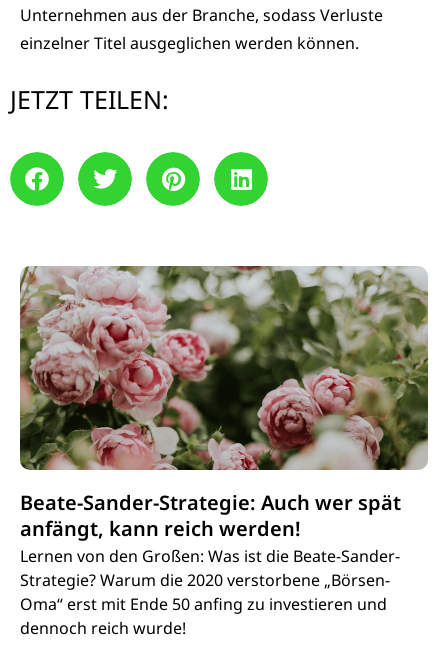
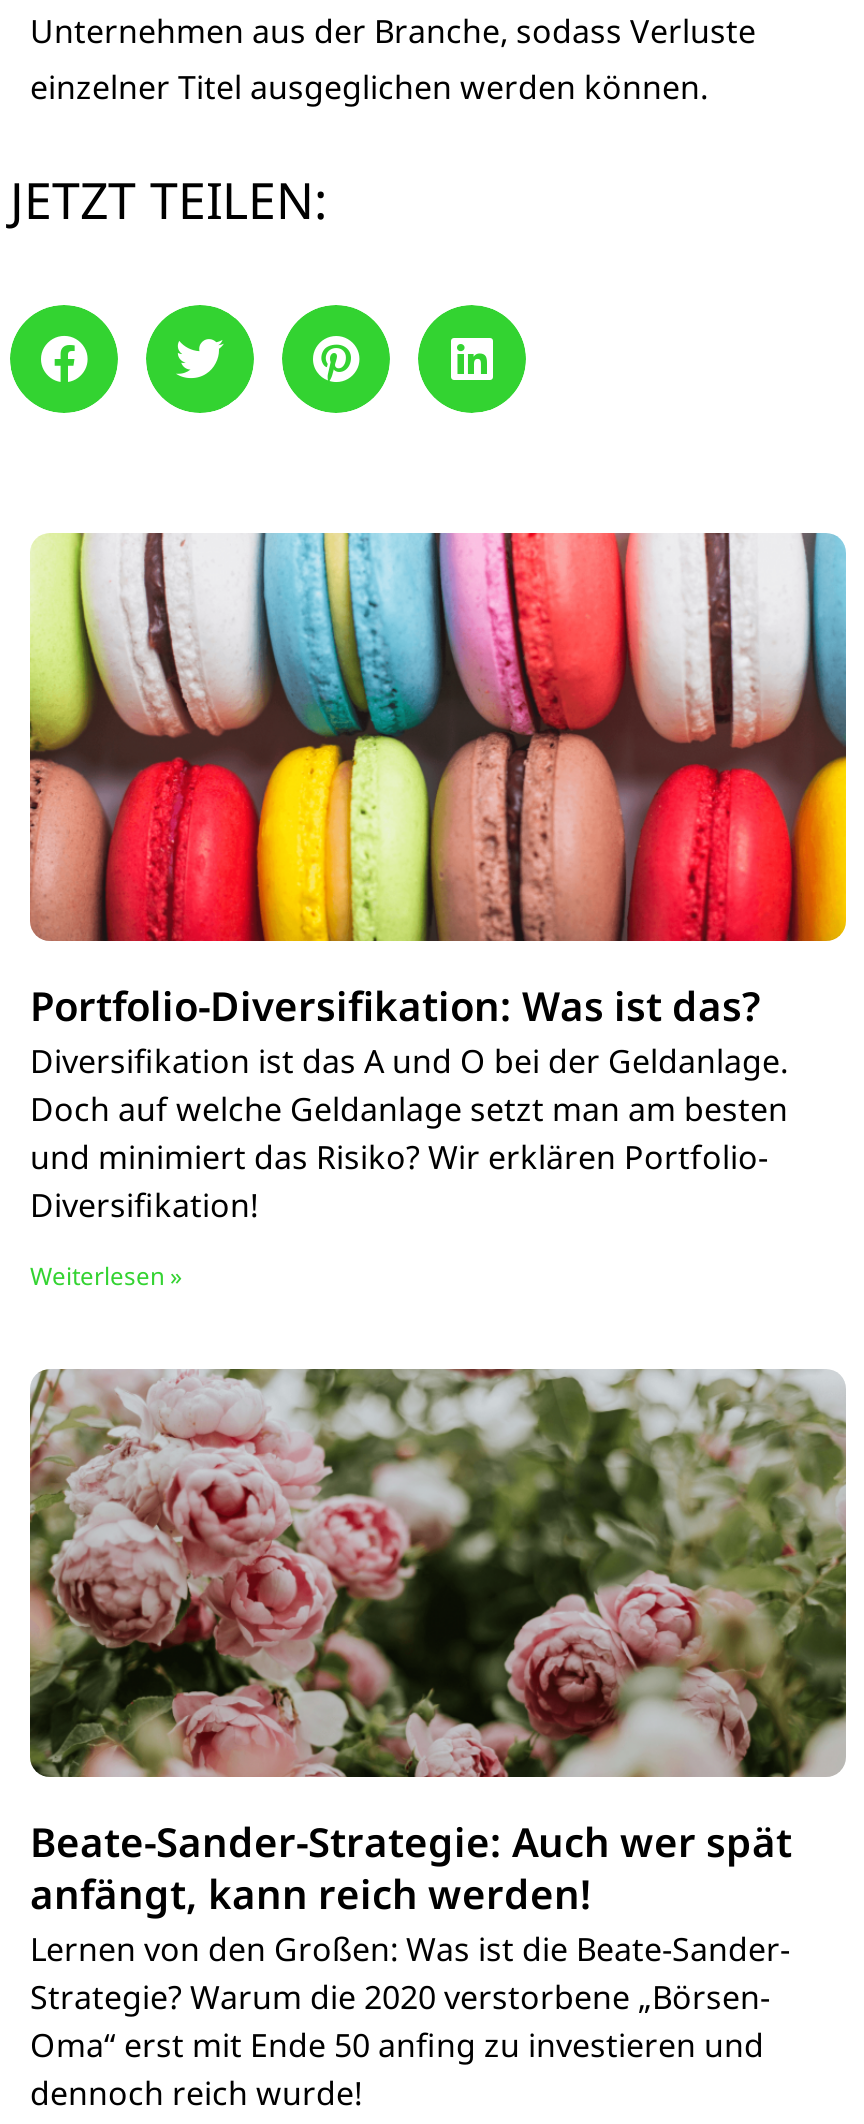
none -> [28,530,848,1292] [image] | Portfolio-Diversifikation: Was ist das? | Diversifikation ist das A und O bei der Geldanlage. | Doch auf welche Geldanlage setzt man am besten | und minimiert das Risiko? Wir erklären Portfolio- | Diversifikation! | Weiterlesen »

